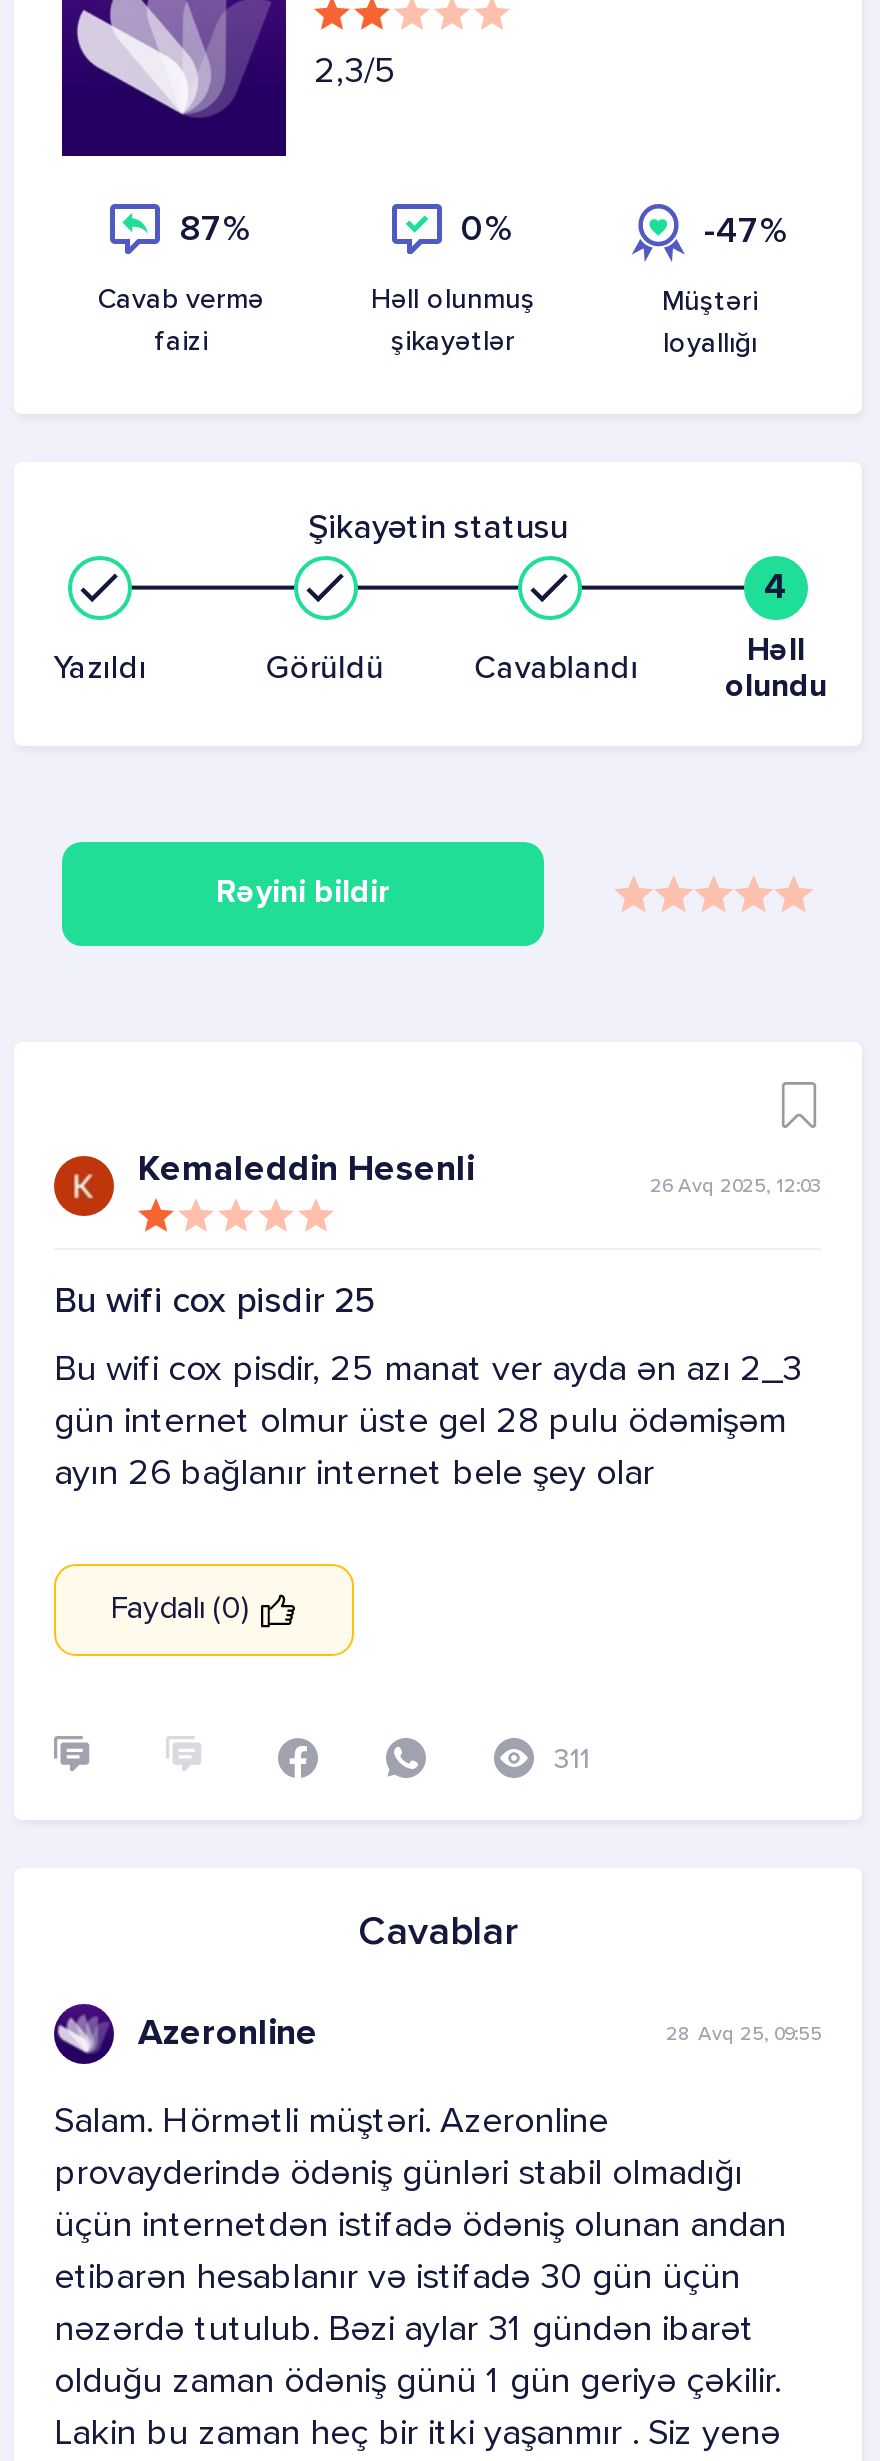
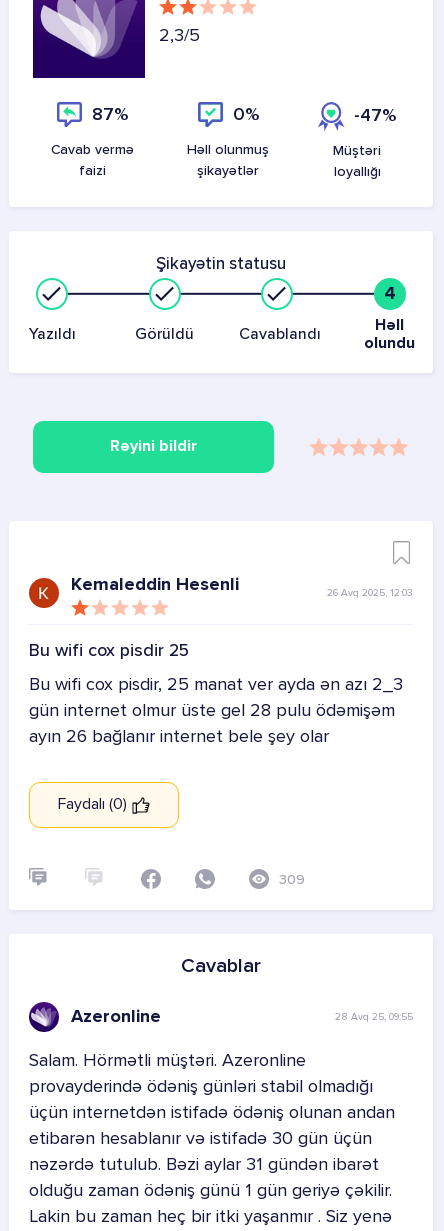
[554,1746,590,1774] 311 -> [279,873,305,887] 309

